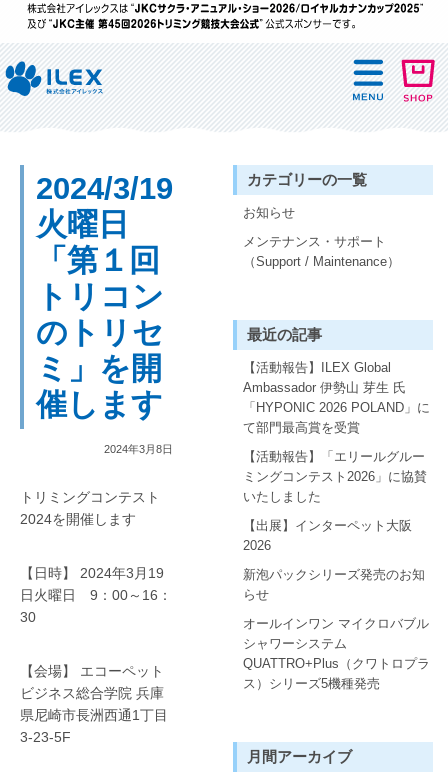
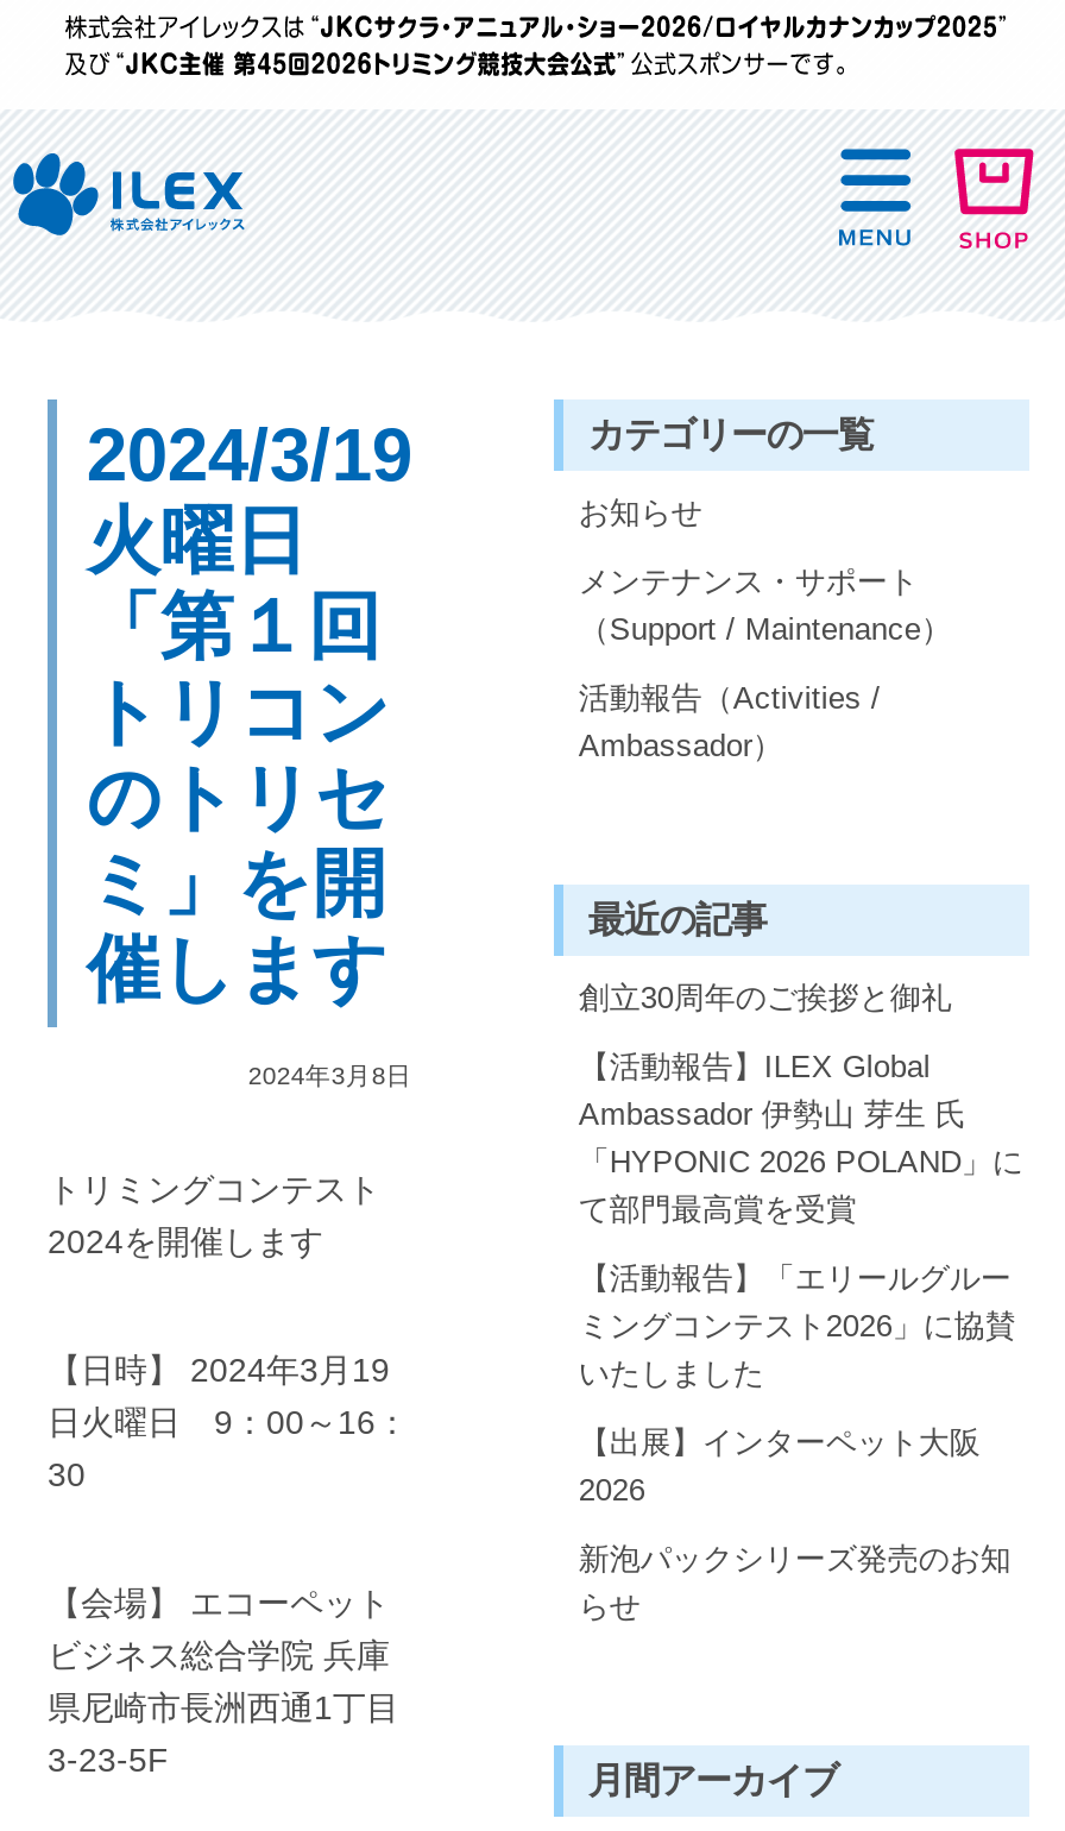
none -> [578,680,880,763] 活動報告（Activities / | Ambassador）
moved [247,326,322,343] -> [588,899,766,940]: 最近の記事
moved [243,360,430,602] -> [578,1049,1023,1625]: 【活動報告】ILEX Global | Ambassador 伊勢山 芽生 氏 | 「HYPONIC 2026 POLAND」に | ... | 新泡パックシリーズ発売のお知 | らせ
none -> [578,980,952,1016] 創立30周年のご挨拶と御礼
[243,616,430,691] オールインワン マイクロバブル | シャワーシステム | QUATTRO+Plus（クワトロプラ | ス）シリーズ5機種発売 -> none

